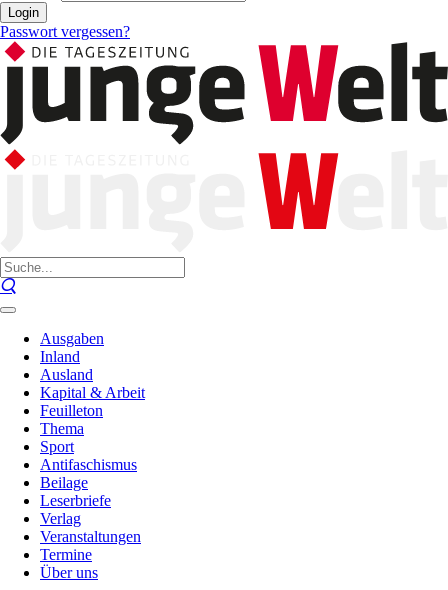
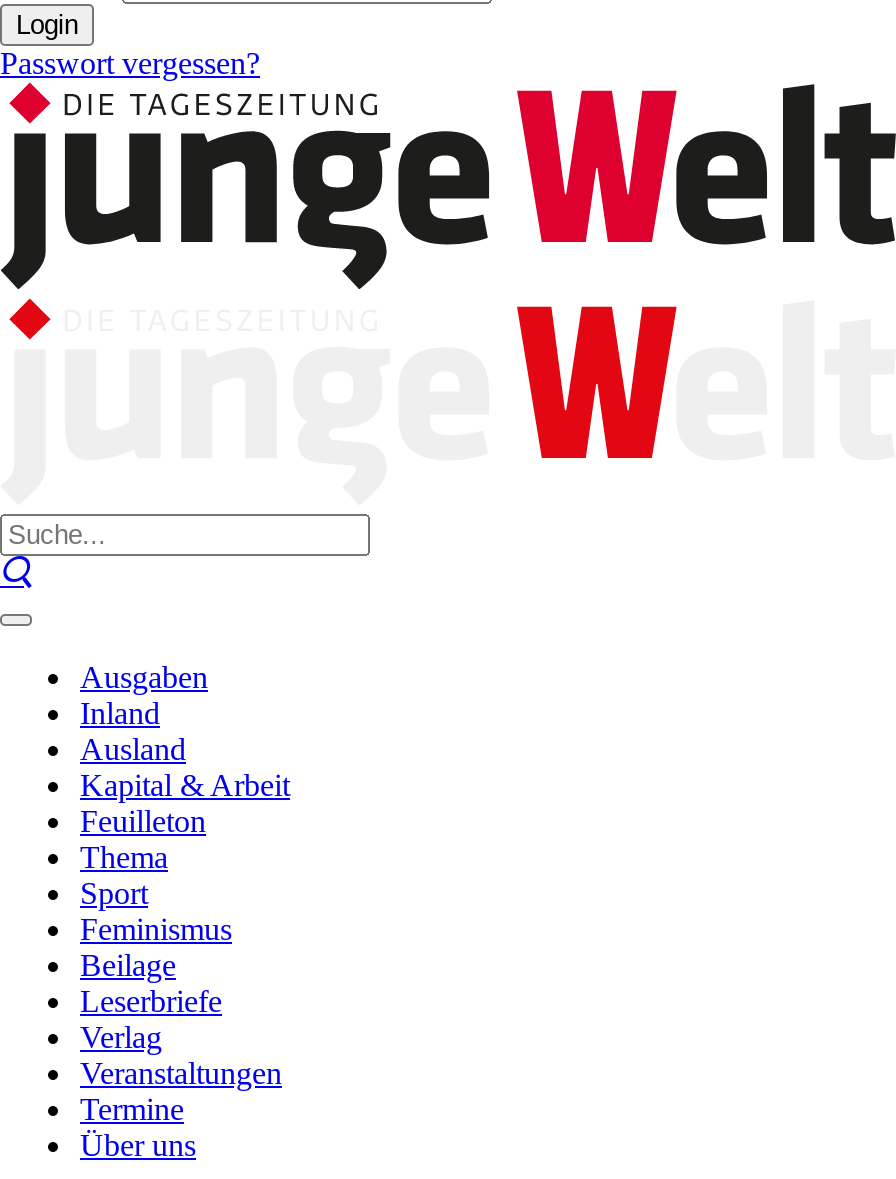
[40,456,137,473] Antifaschismus -> [80,912,232,946] Feminismus

